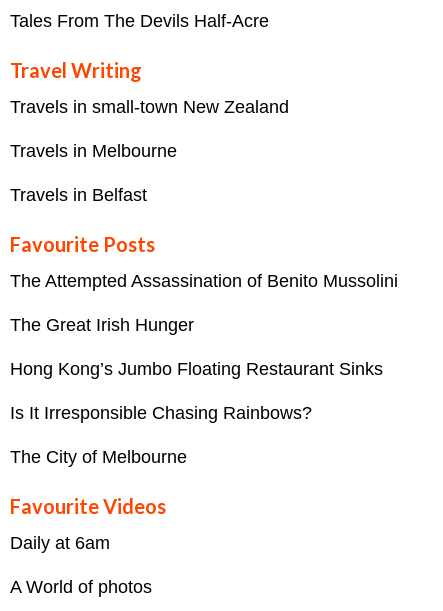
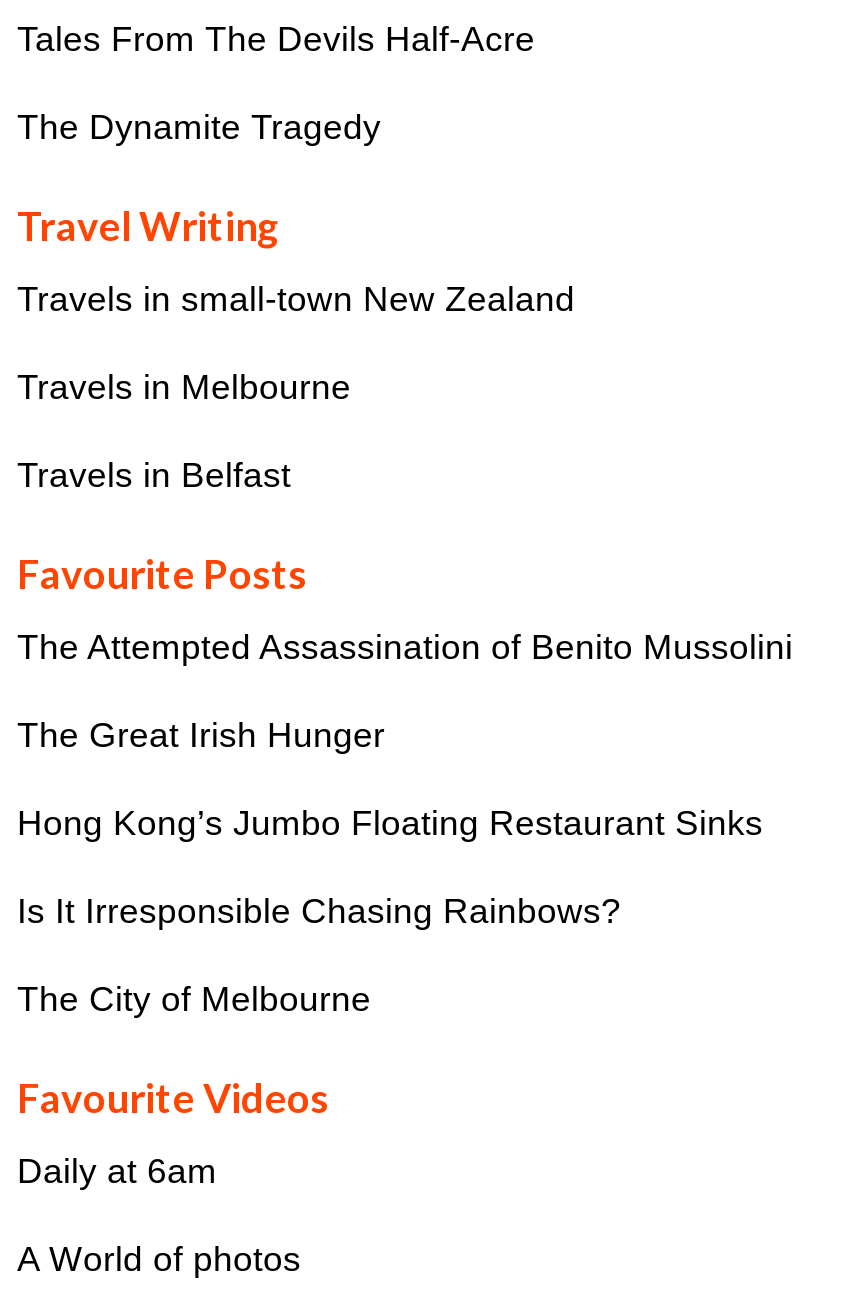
none -> [17,106,381,146] The Dynamite Tragedy

